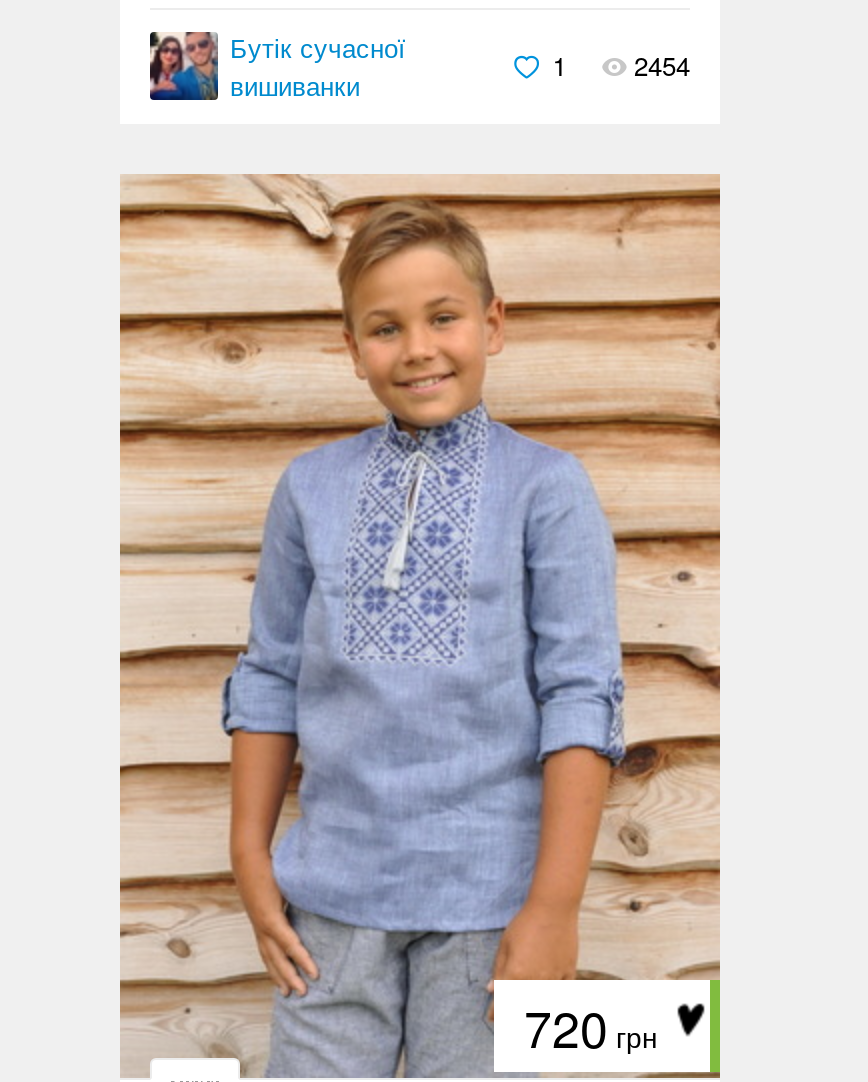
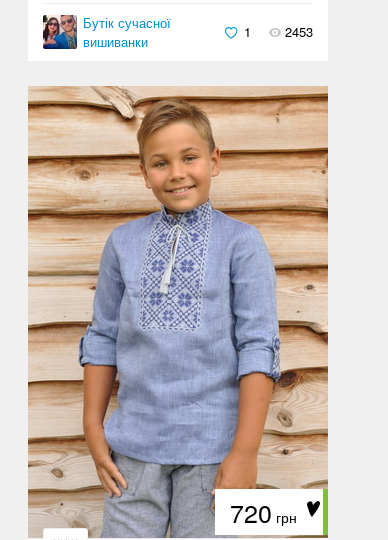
[552,46,690,84] 1 2454 -> [244,22,313,41] 1 2453

